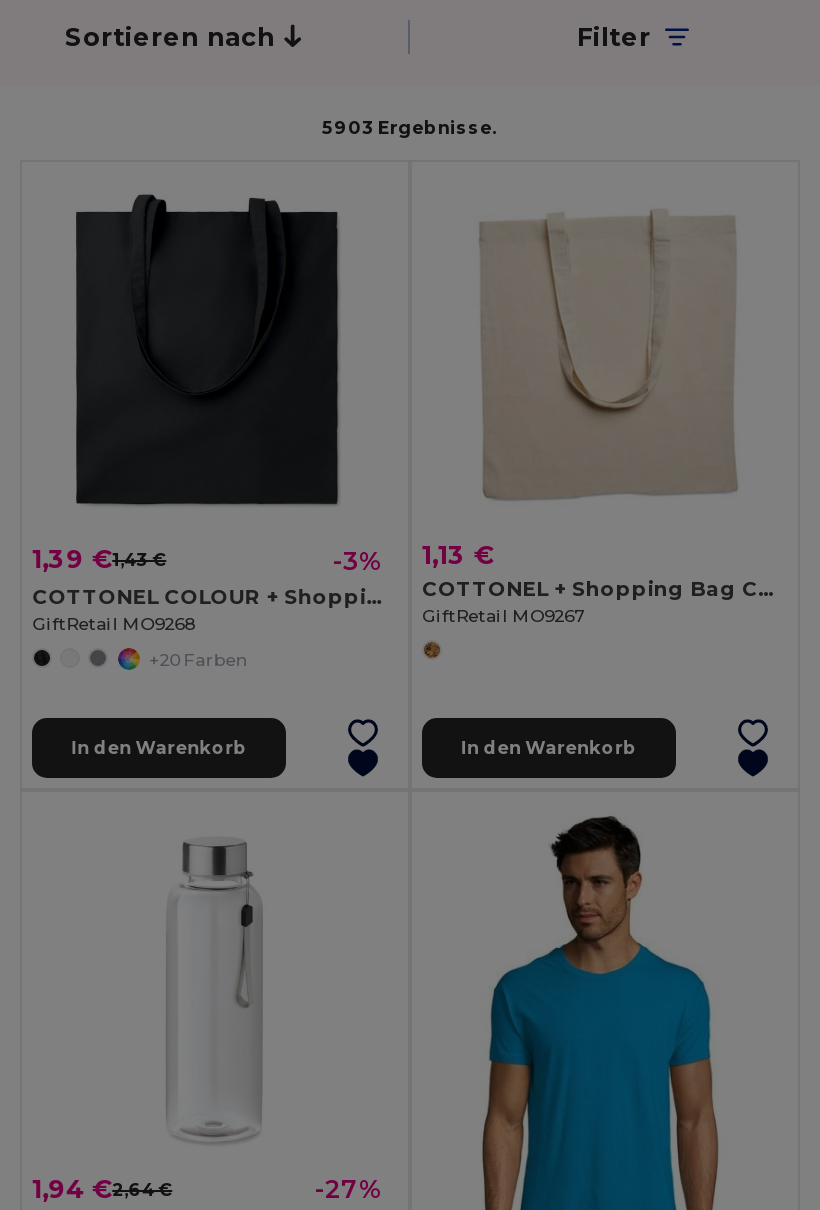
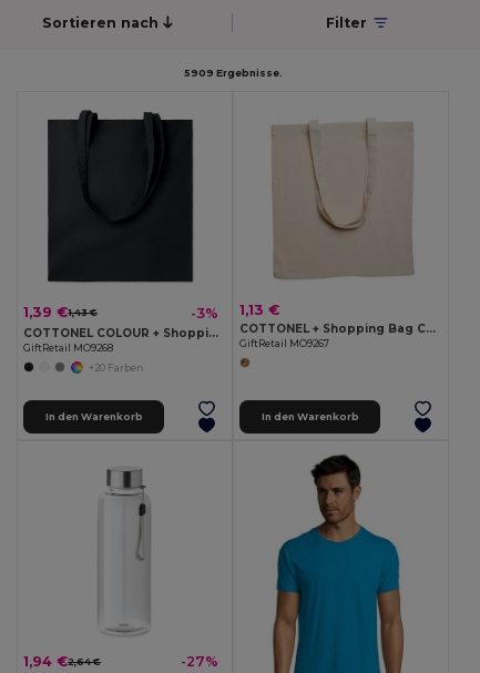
[322,118,498,138] 5903 Ergebnisse. -> [183,68,282,79] 5909 Ergebnisse.

